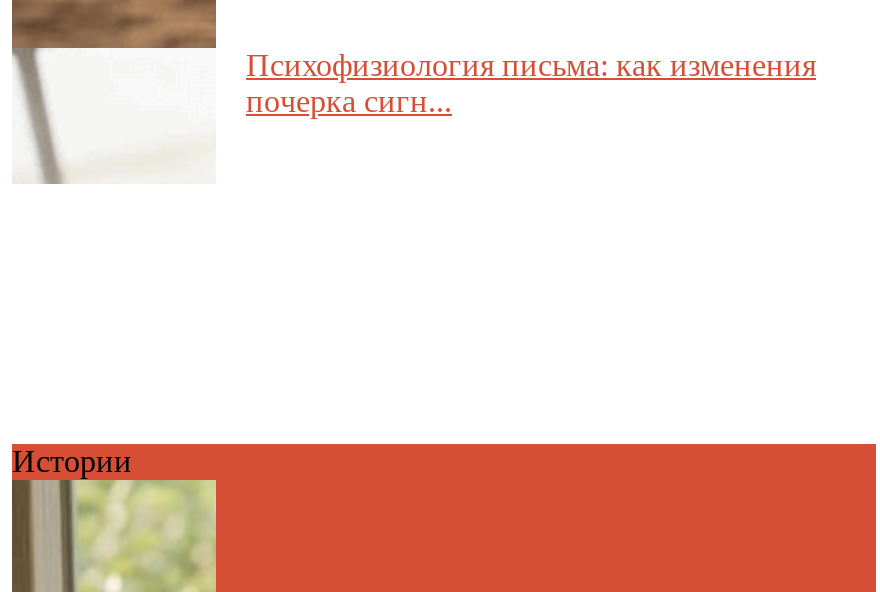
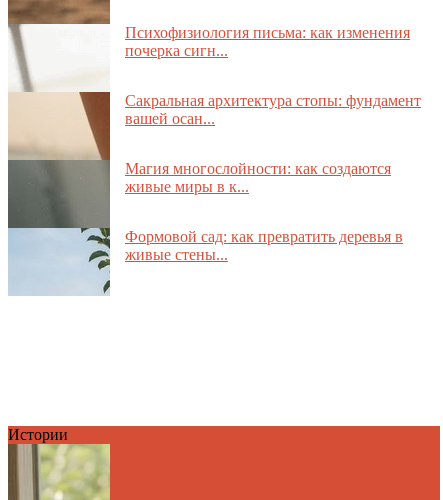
none -> [8,91,421,296] [image] | Сакральная архитектура стопы: фундамент | вашей осан... | Магия многослойности: как создаются | живые миры в к... | Формовой сад: как превратить деревья в | живые стены...

